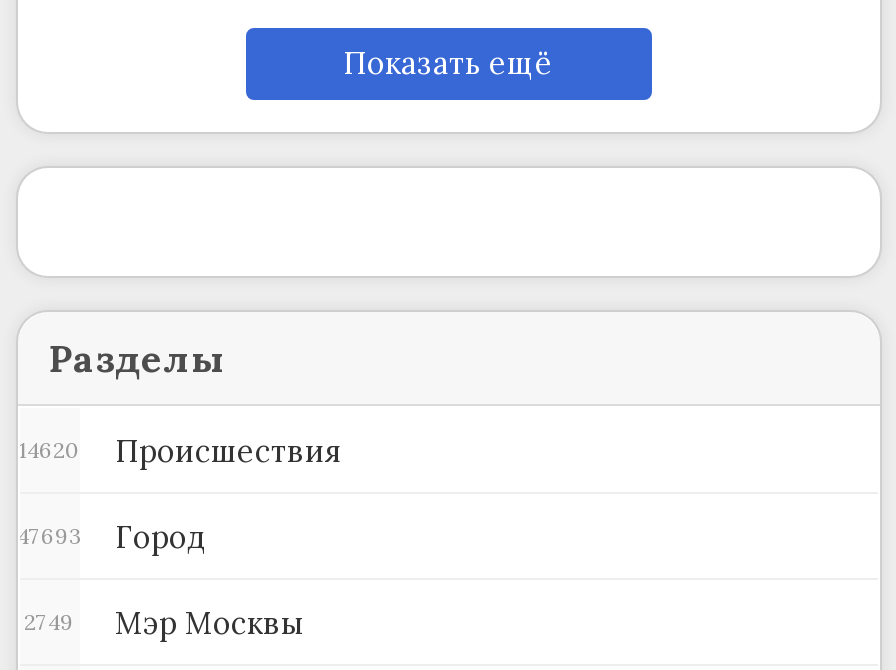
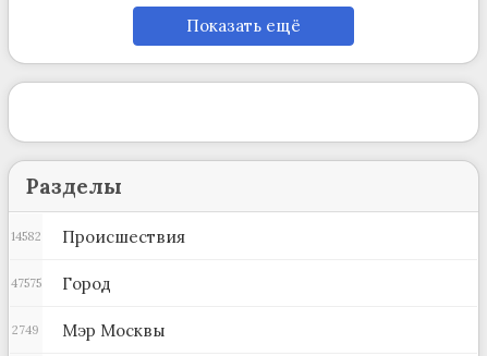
[19,431,341,469] 14620 Происшествия -> [10,226,185,247] 14582 Происшествия
[17,517,205,555] 47693 Город -> [10,273,111,293] 47575 Город

